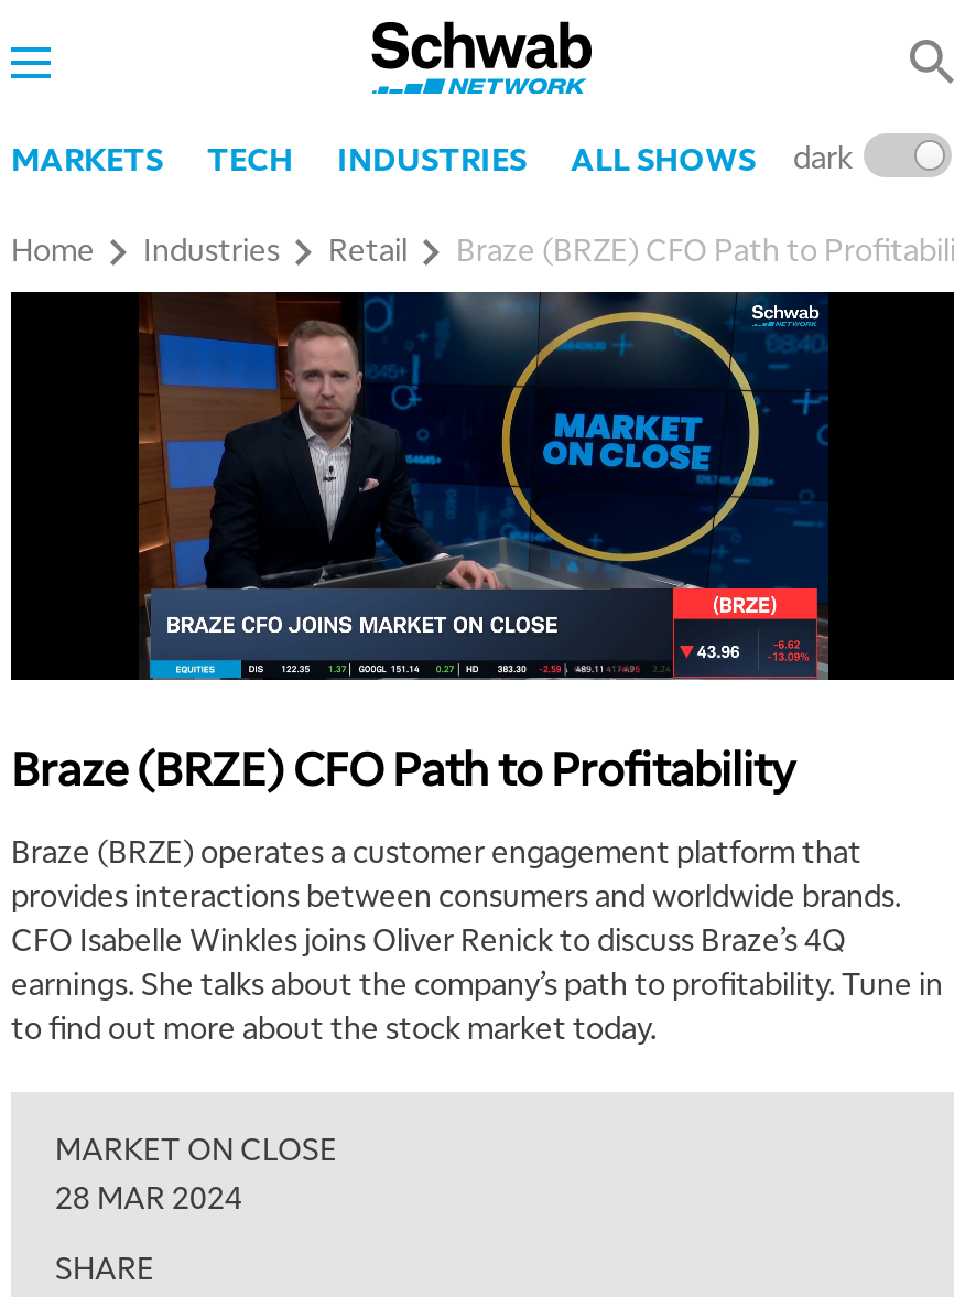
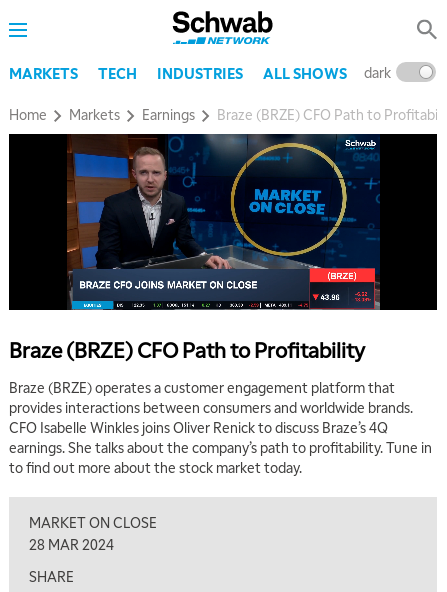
[143,228,408,268] Industries | Retail -> [69,105,195,123] Markets | Earnings

